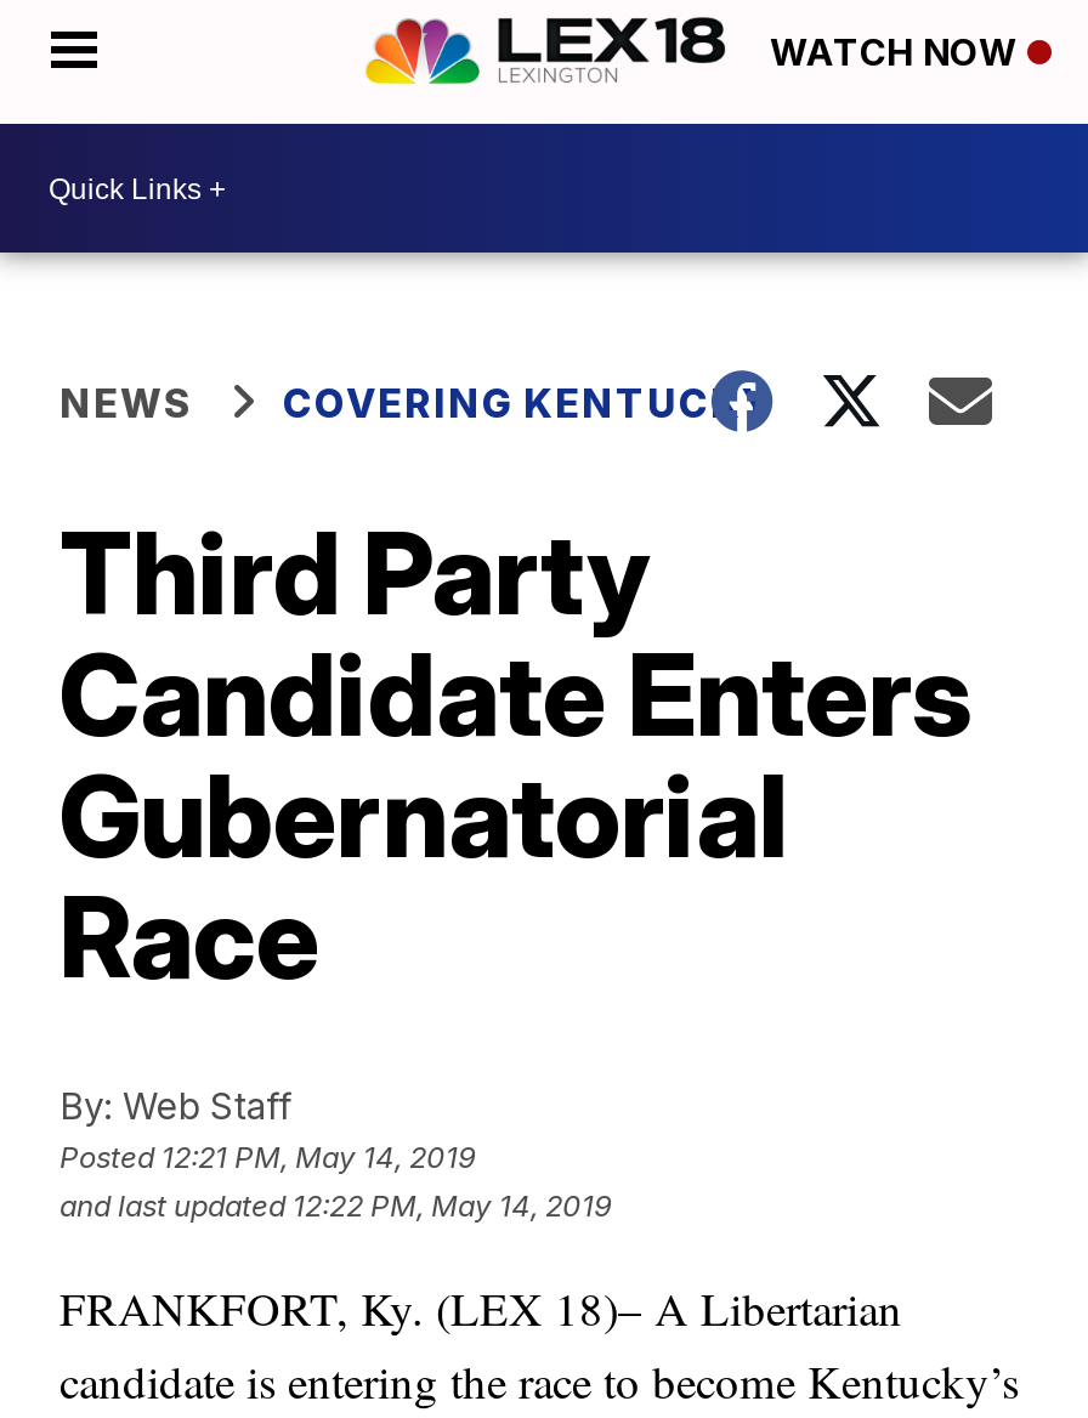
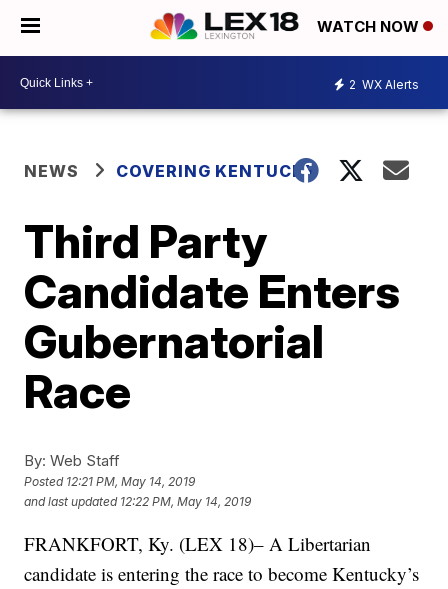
none -> [349,76,419,91] 2 WX Alerts

